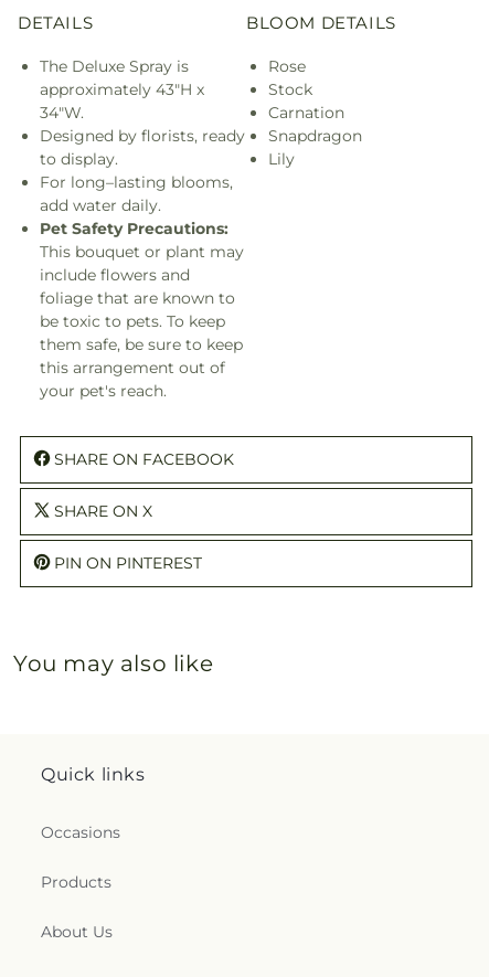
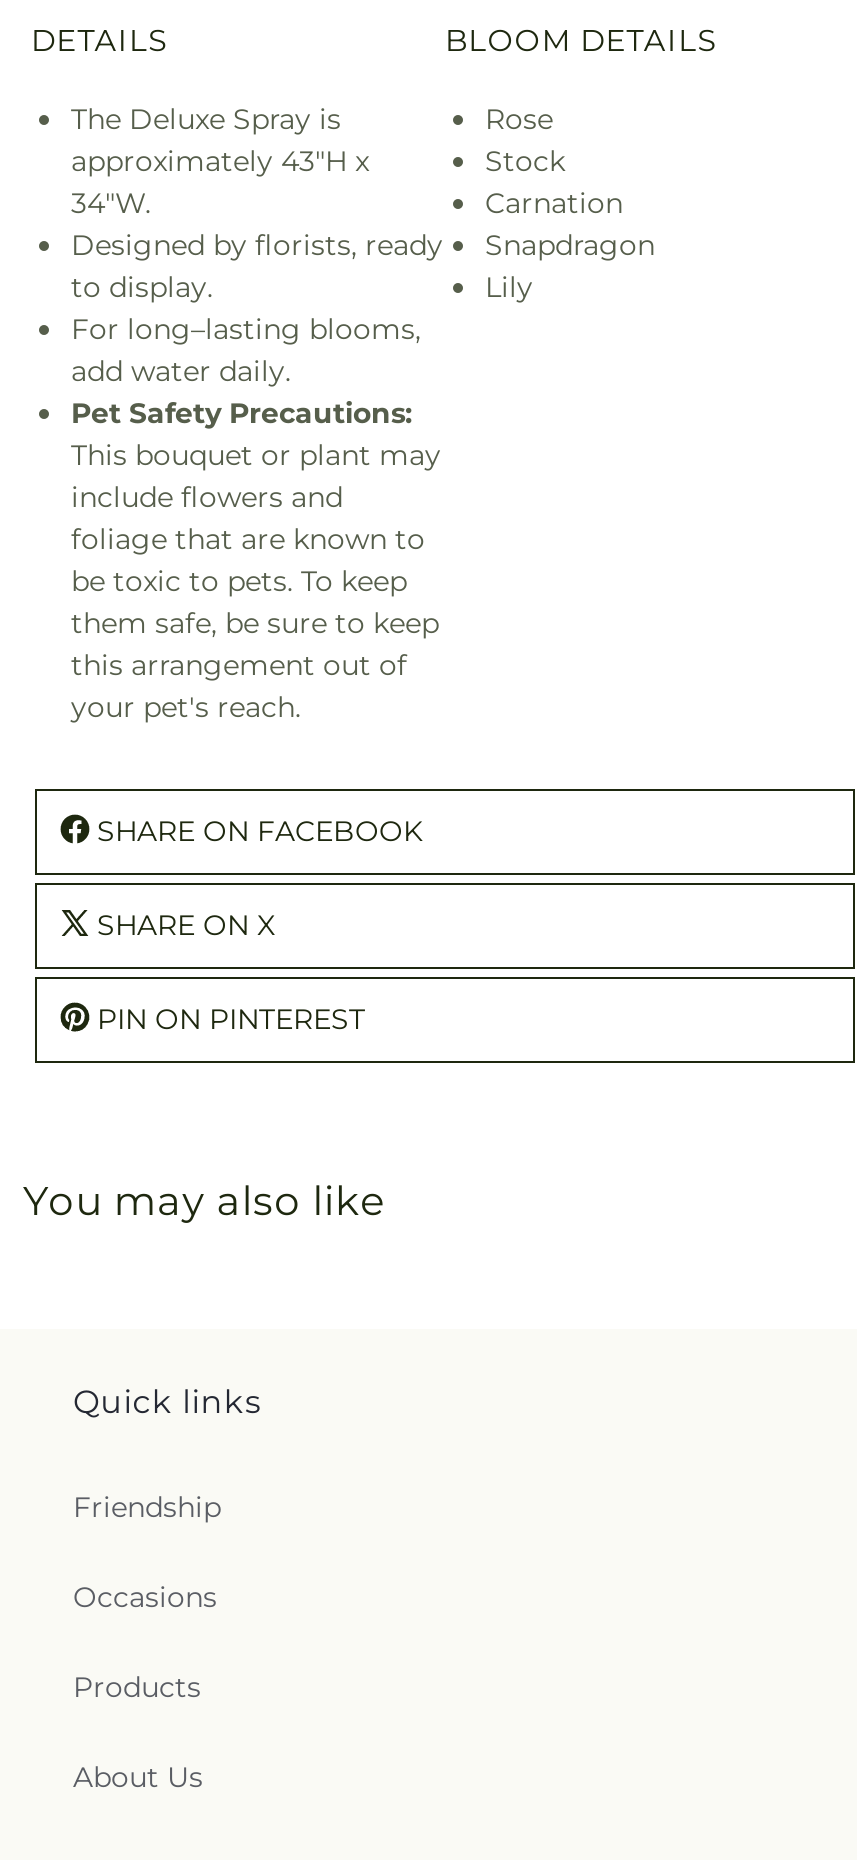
none -> [73,1488,221,1524] Friendship

